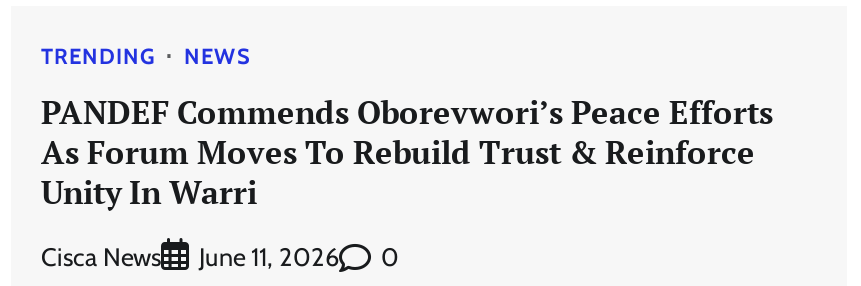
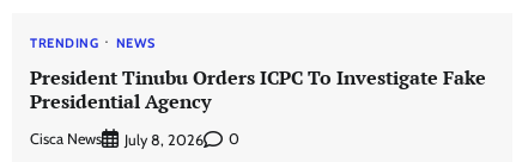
[41,90,773,214] PANDEF Commends Oborevwori’s Peace Efforts | As Forum Moves To Rebuild Trust & Reinforce | Unity In Warri -> [30,64,486,114] President Tinubu Orders ICPC To Investigate Fake | Presidential Agency
[199,243,339,273] June 11, 2026 -> [125,131,204,149] July 8, 2026

